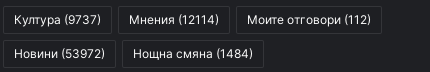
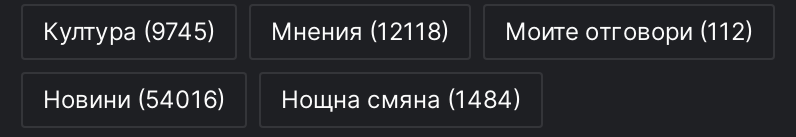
[14,12,101,27] Култура (9737) -> [43,16,215,46] Култура (9745)
[129,12,219,27] Мнения (12114) -> [271,16,449,46] Мнения (12118)
[14,46,253,61] Новини (53972) Нощна смяна (1484) -> [43,84,521,114] Новини (54016) Нощна смяна (1484)

